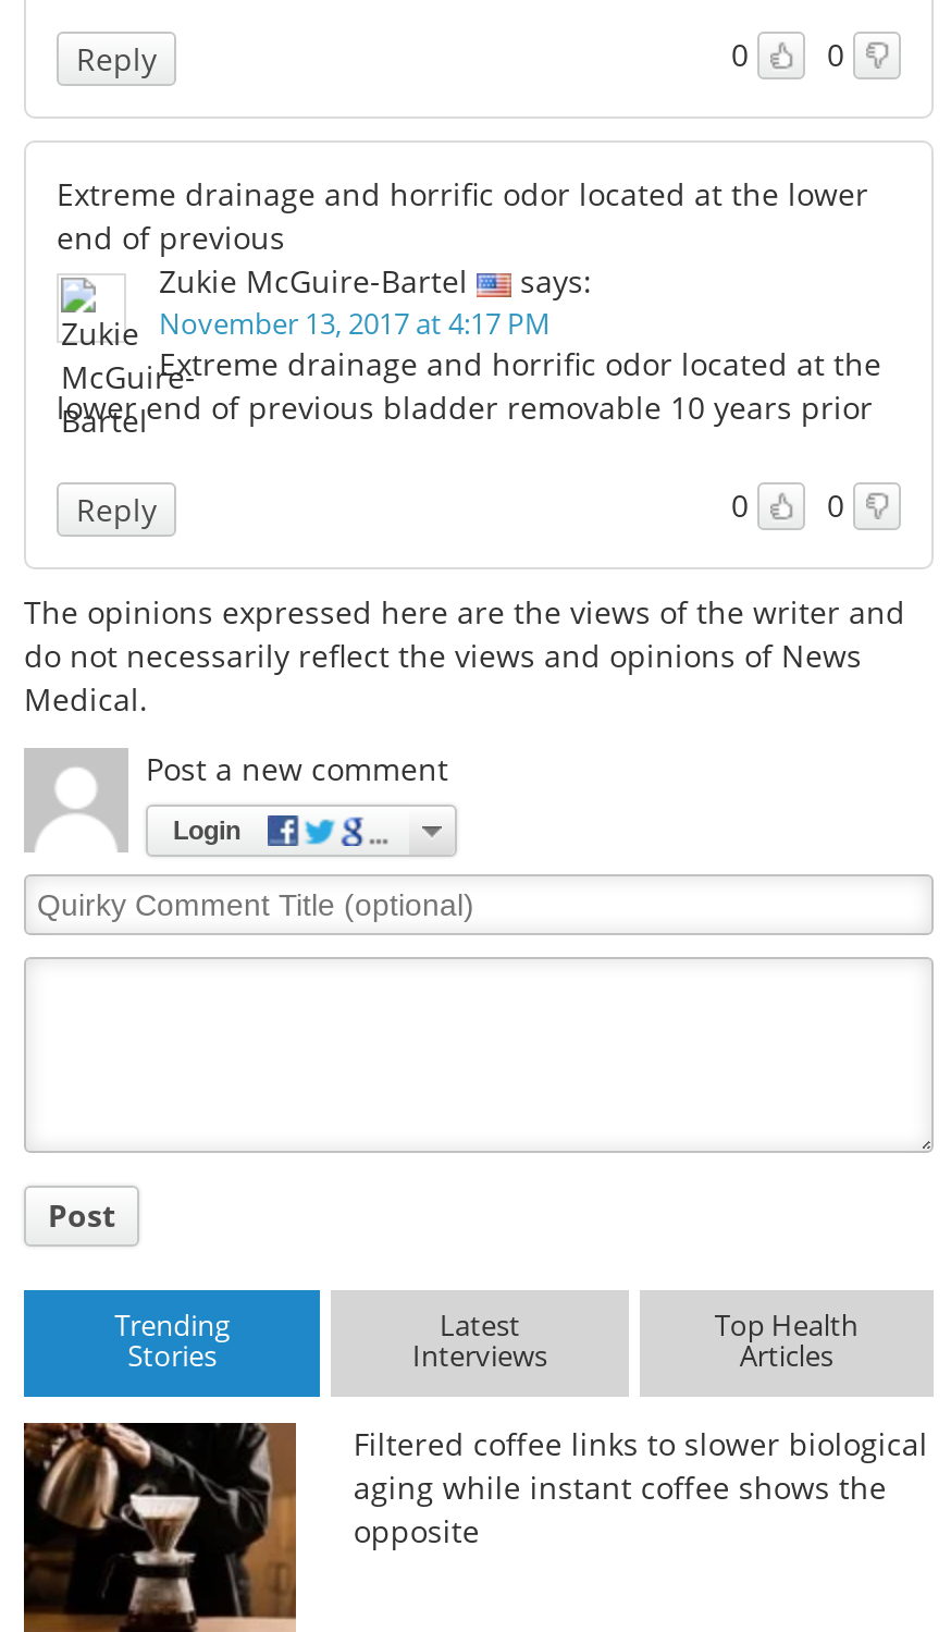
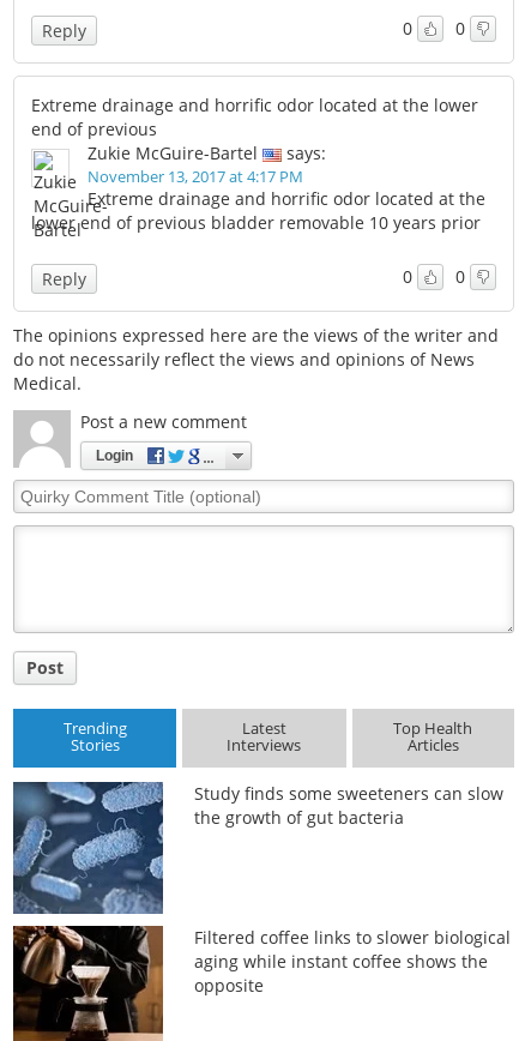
none -> [12,781,504,915] [image] | Study finds some sweeteners can slow | the growth of gut bacteria

